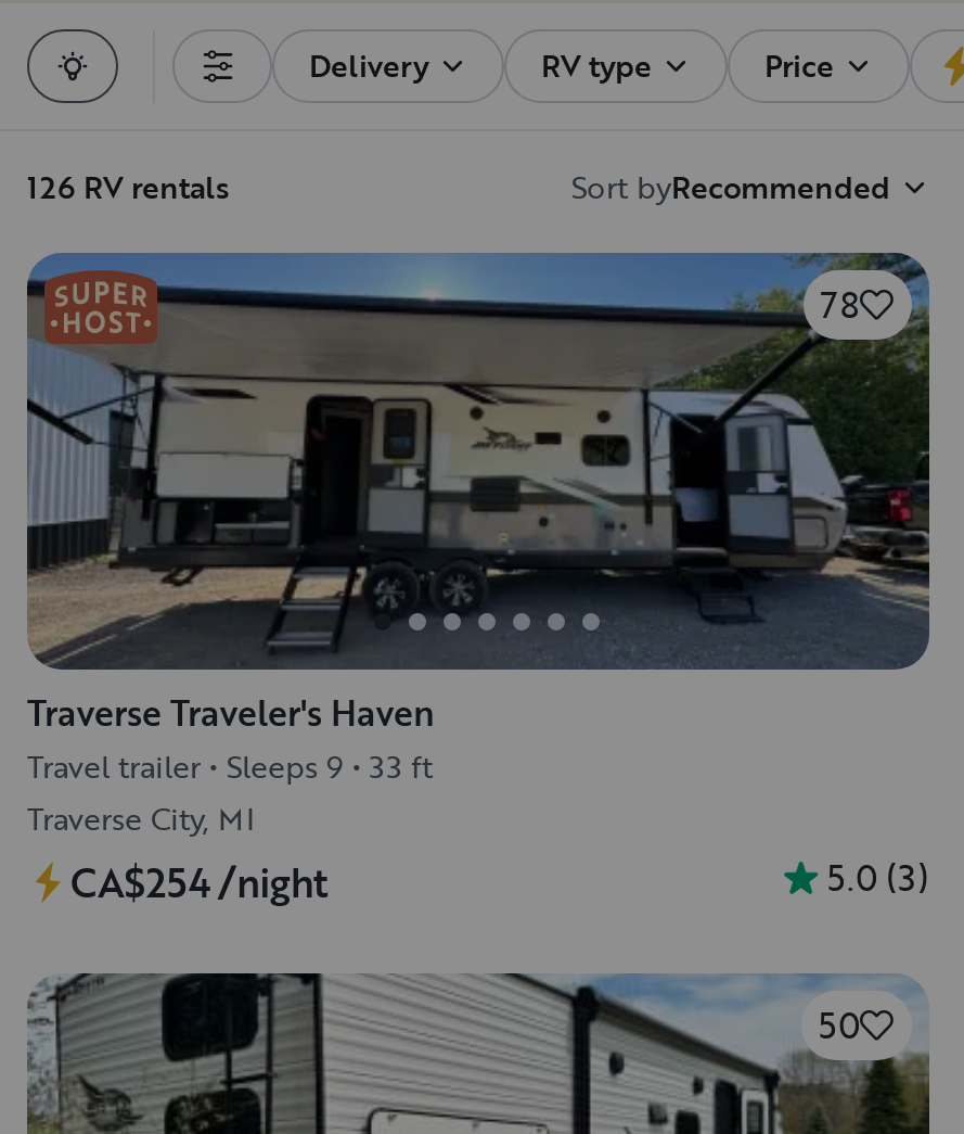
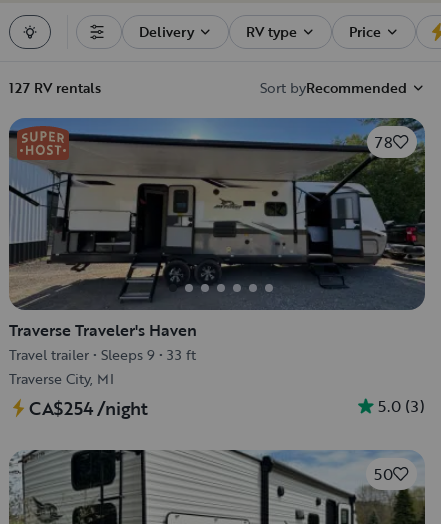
[27,164,229,209] 126 RV rentals -> [9,77,101,98] 127 RV rentals

